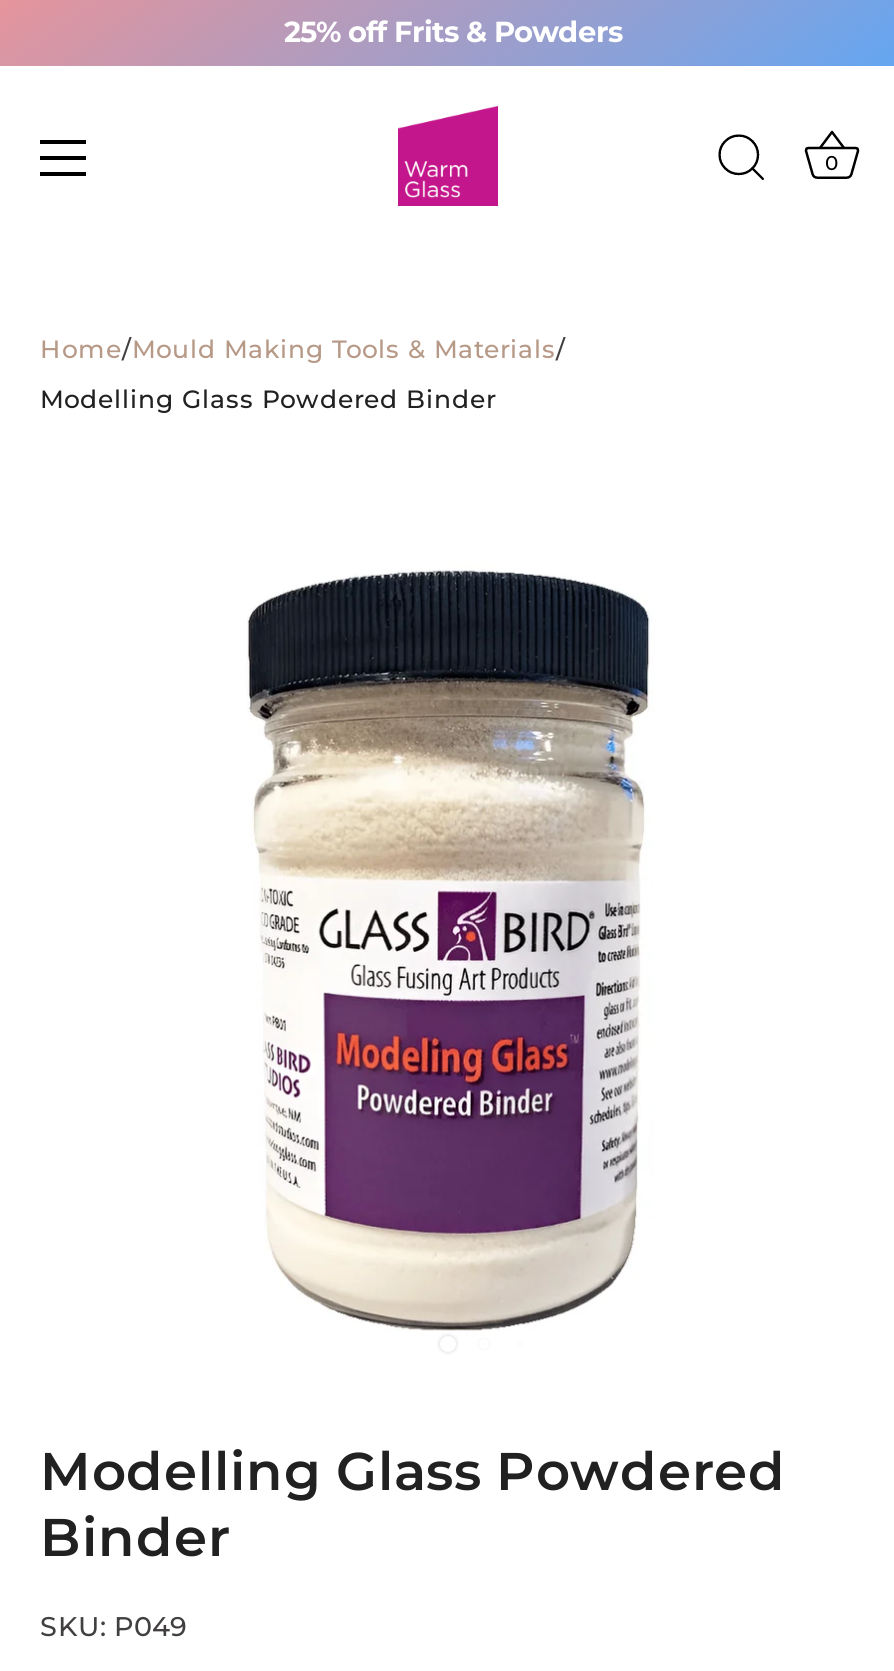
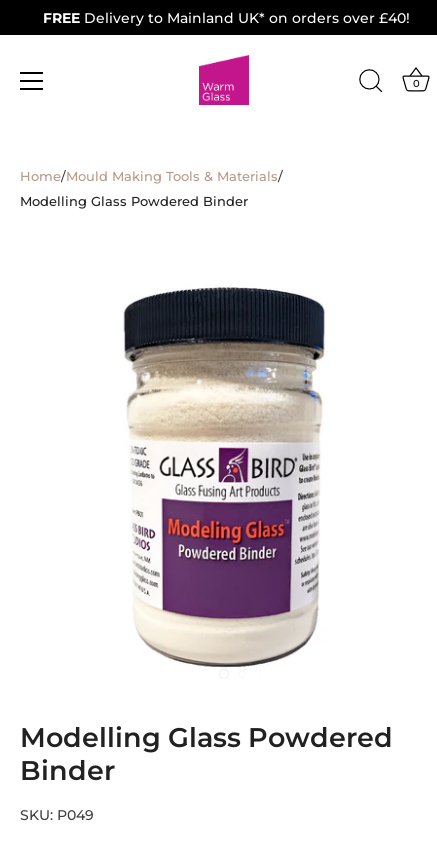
[284,13,622,49] 25% off Frits & Powders -> [43,8,410,26] FREE Delivery to Mainland UK* on orders over £40!

